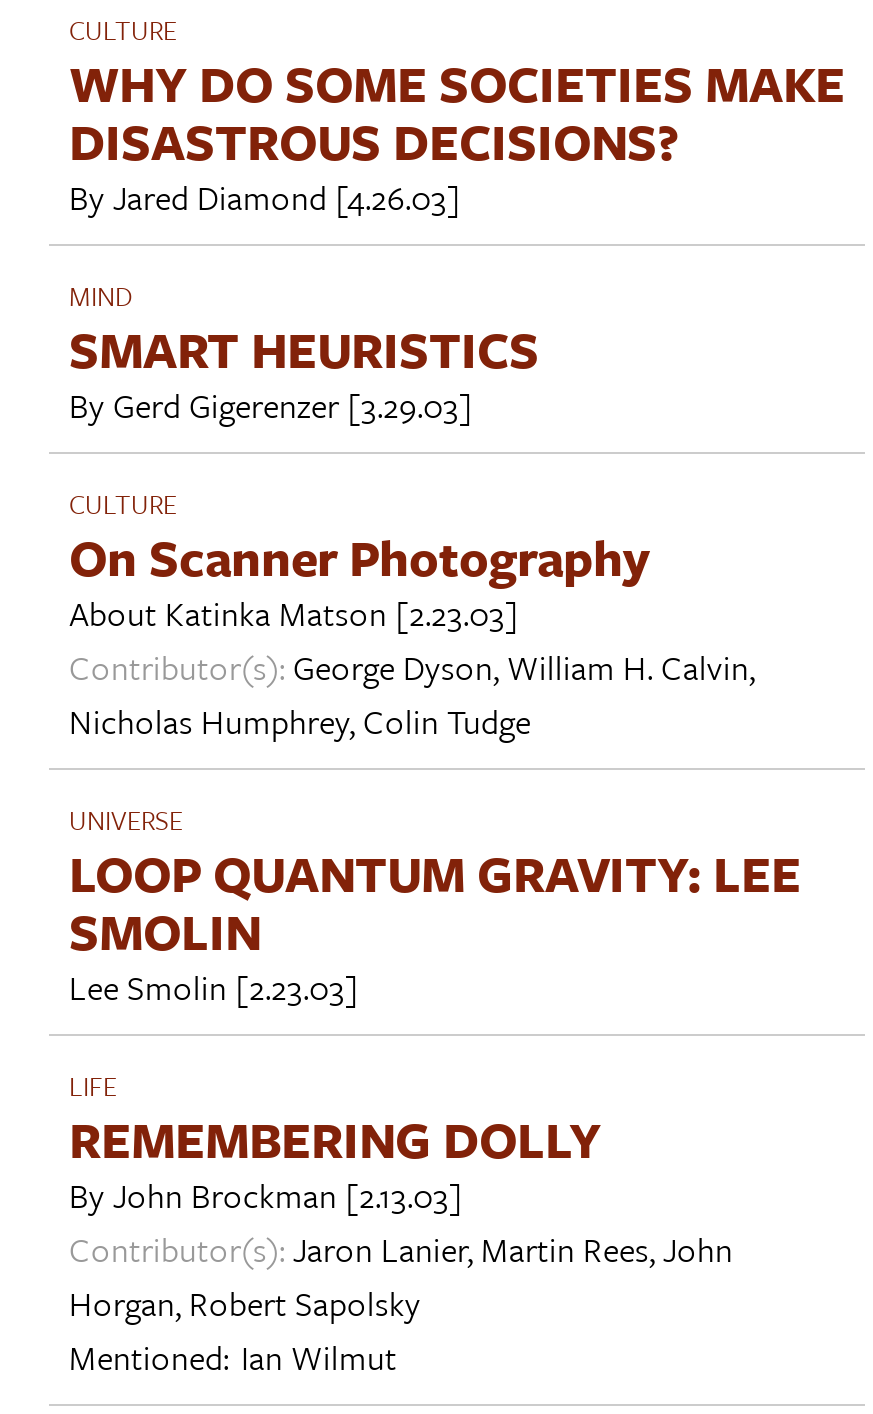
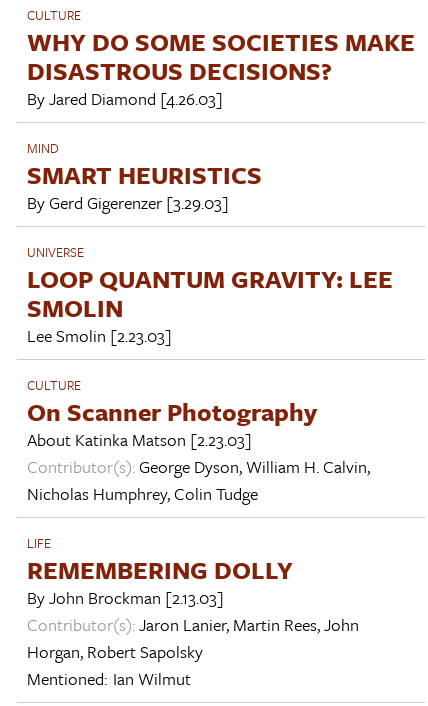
moved [69,483,755,745] -> [27,375,370,506]: CULTURE | On Scanner Photography | About Katinka Matson [2.23.03] | Contributor(s): George Dyson, William H. Calvin, | Nicholas Humphrey, Colin Tudge
moved [69,799,801,1011] -> [27,242,393,348]: UNIVERSE | LOOP QUANTUM GRAVITY: LEE | SMOLIN | Lee Smolin [2.23.03]

